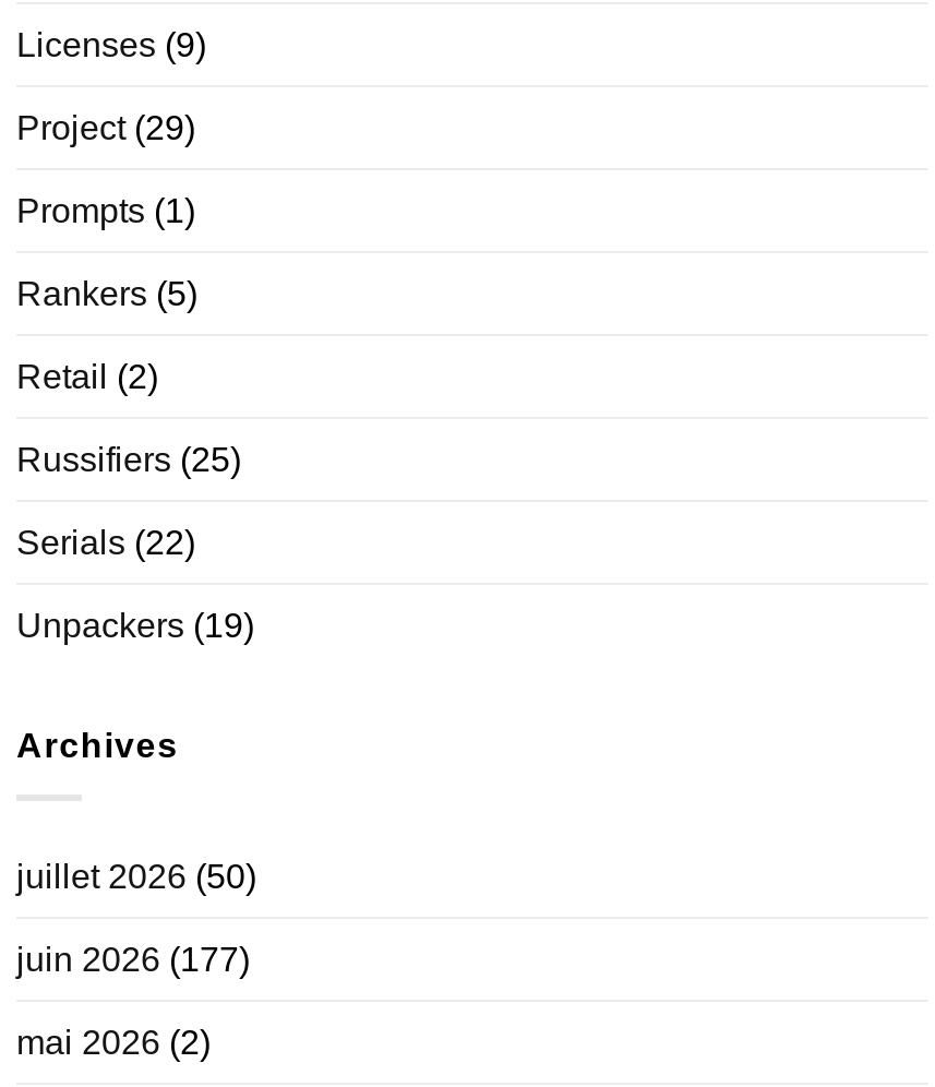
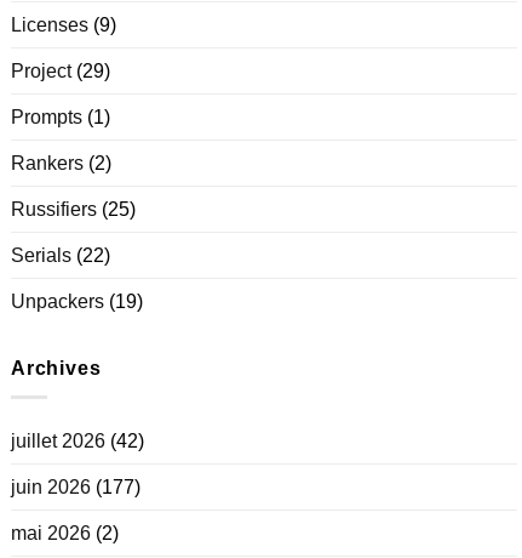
[16,274,197,394] Rankers (5) | Retail (2) -> [11,152,111,173] Rankers (2)
[16,858,256,895] juillet 2026 (50) -> [11,431,144,451] juillet 2026 (42)

